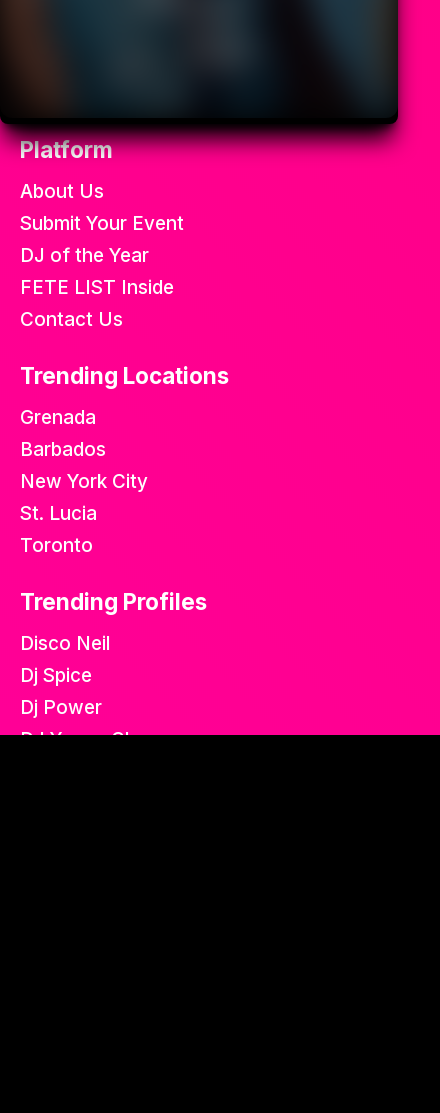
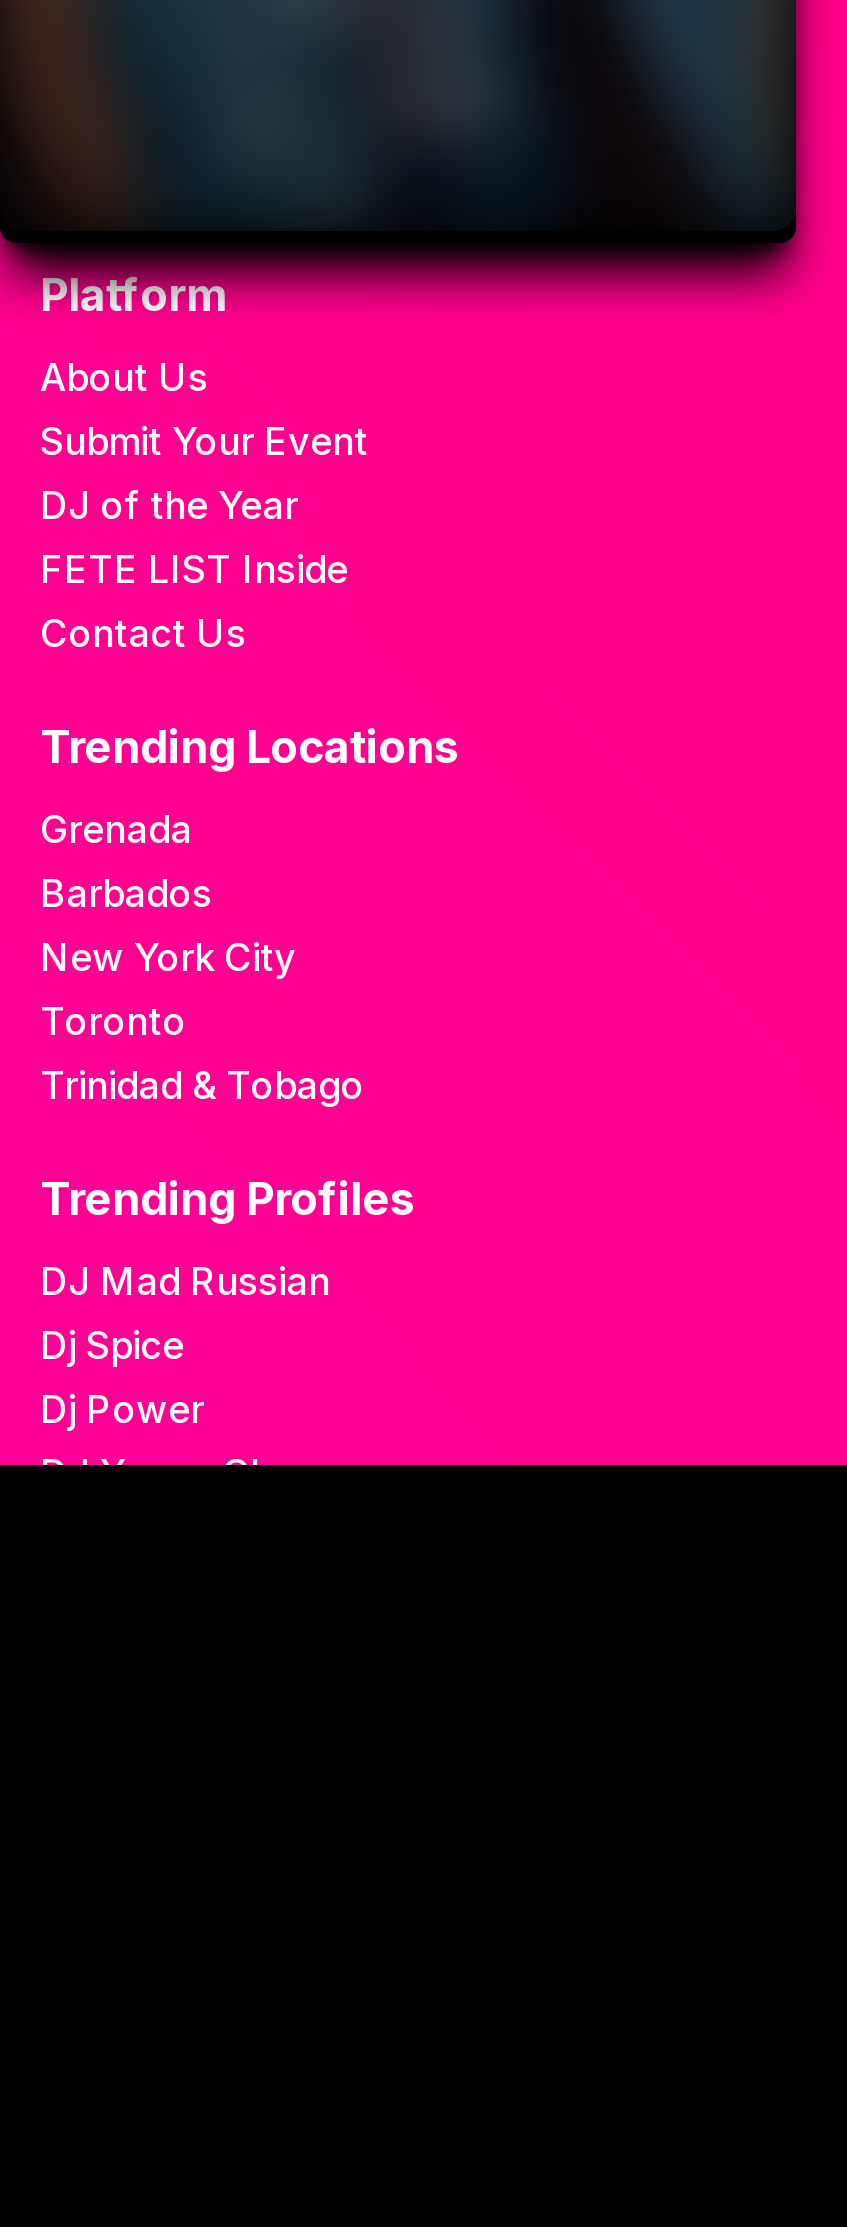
[20,502,97,525] St. Lucia -> none
moved [20,534,93,557] -> [40,1000,186,1046]: Toronto
none -> [40,1064,364,1110] Trinidad & Tobago
[20,632,110,655] Disco Neil -> [40,1260,330,1306] DJ Mad Russian

